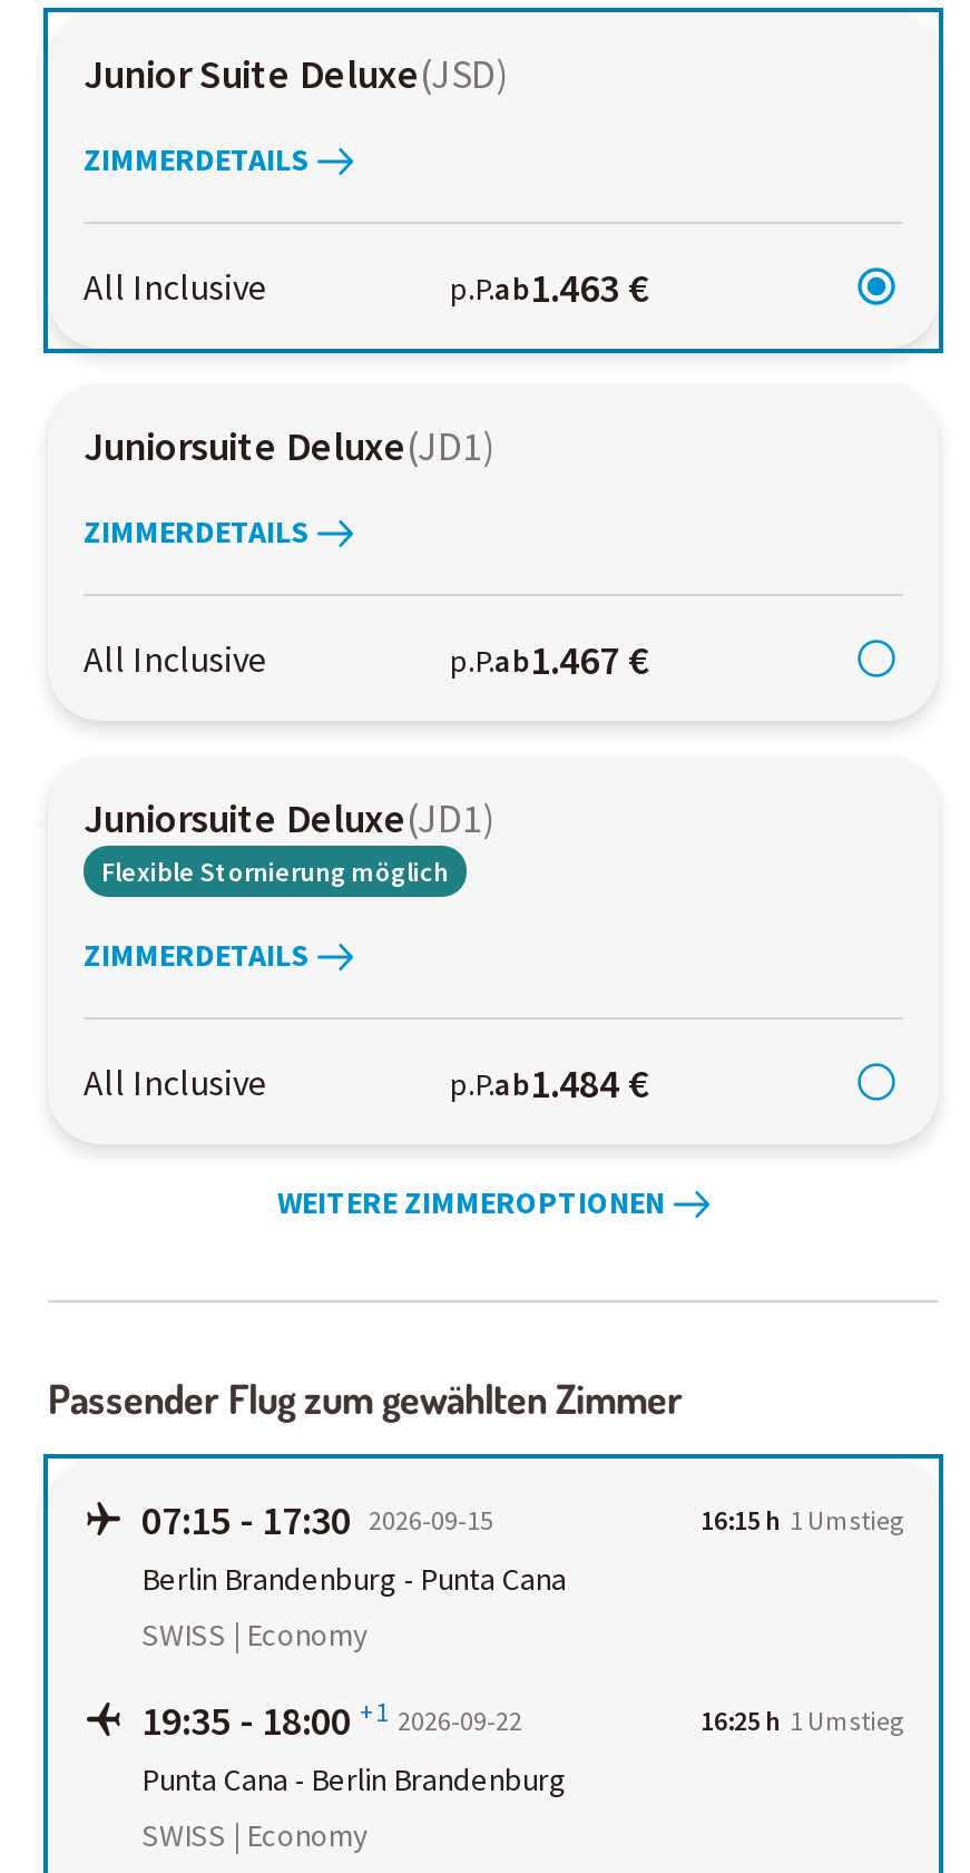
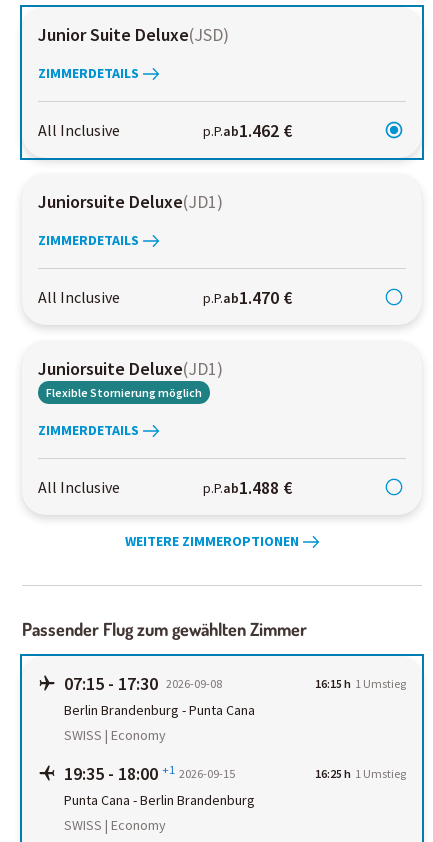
[450,262,648,313] p.P.ab1.463 € -> [202,119,291,142] p.P.ab1.462 €
[450,634,648,685] p.P.ab1.467 € -> [202,286,291,309] p.P.ab1.470 €
[450,1057,648,1108] p.P.ab1.484 € -> [202,476,291,499] p.P.ab1.488 €
[141,1494,493,1545] 07:15 - 17:30 2026-09-15 -> [64,672,222,695] 07:15 - 17:30 2026-09-08
[141,1695,522,1746] 19:35 - 18:00 +1 2026-09-22 -> [64,762,235,785] 19:35 - 18:00 +1 2026-09-15

